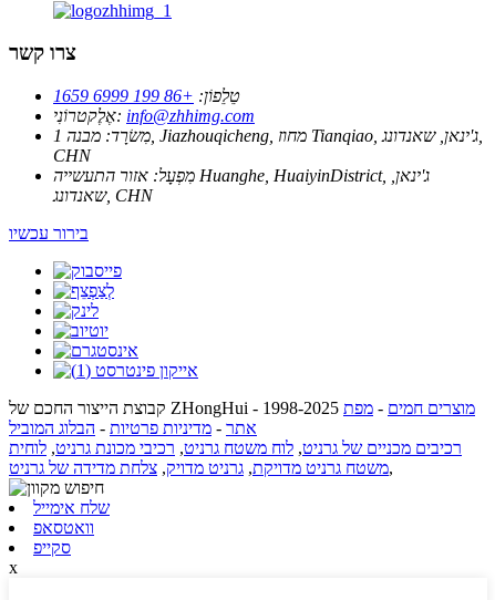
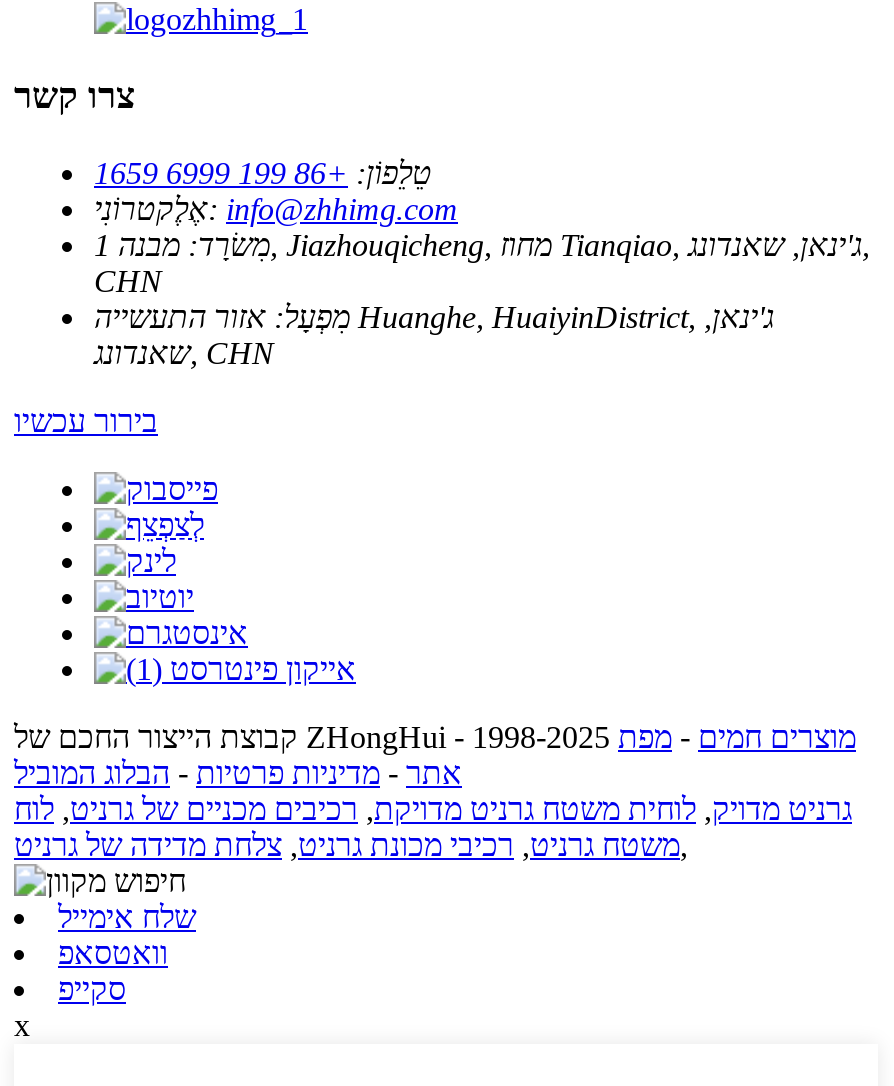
[9,438,462,457] רכיבים מכניים של גרניט, לוח משטח גרניט, רכיבי מכונת גרניט, לוחית -> [14,792,852,826] גרניט מדויק, לוחית משטח גרניט מדויקת, רכיבים מכניים של גרניט, לוח
[9,458,393,477] משטח גרניט מדויקת, גרניט מדויק, צלחת מדידה של גרניט, -> [14,828,688,862] משטח גרניט, רכיבי מכונת גרניט, צלחת מדידה של גרניט,

